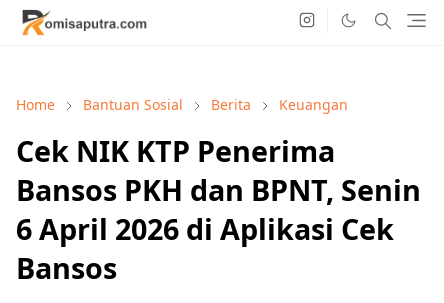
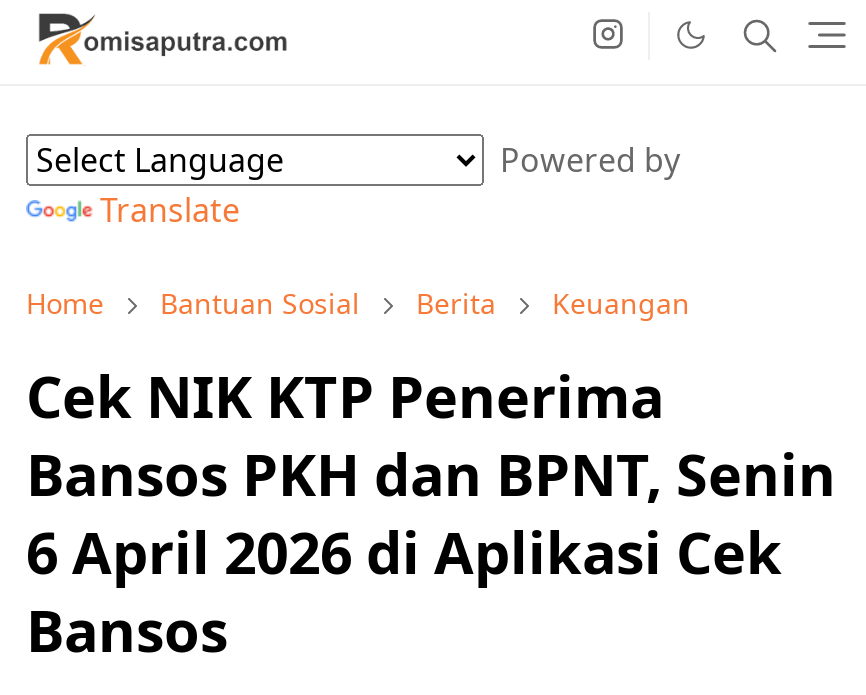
none -> [100,138,680,232] Powered by | Translate

